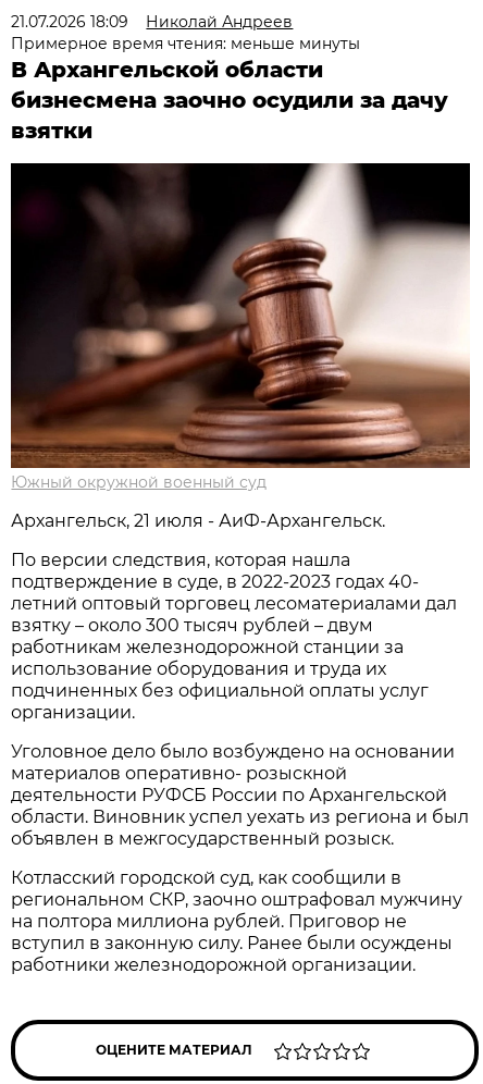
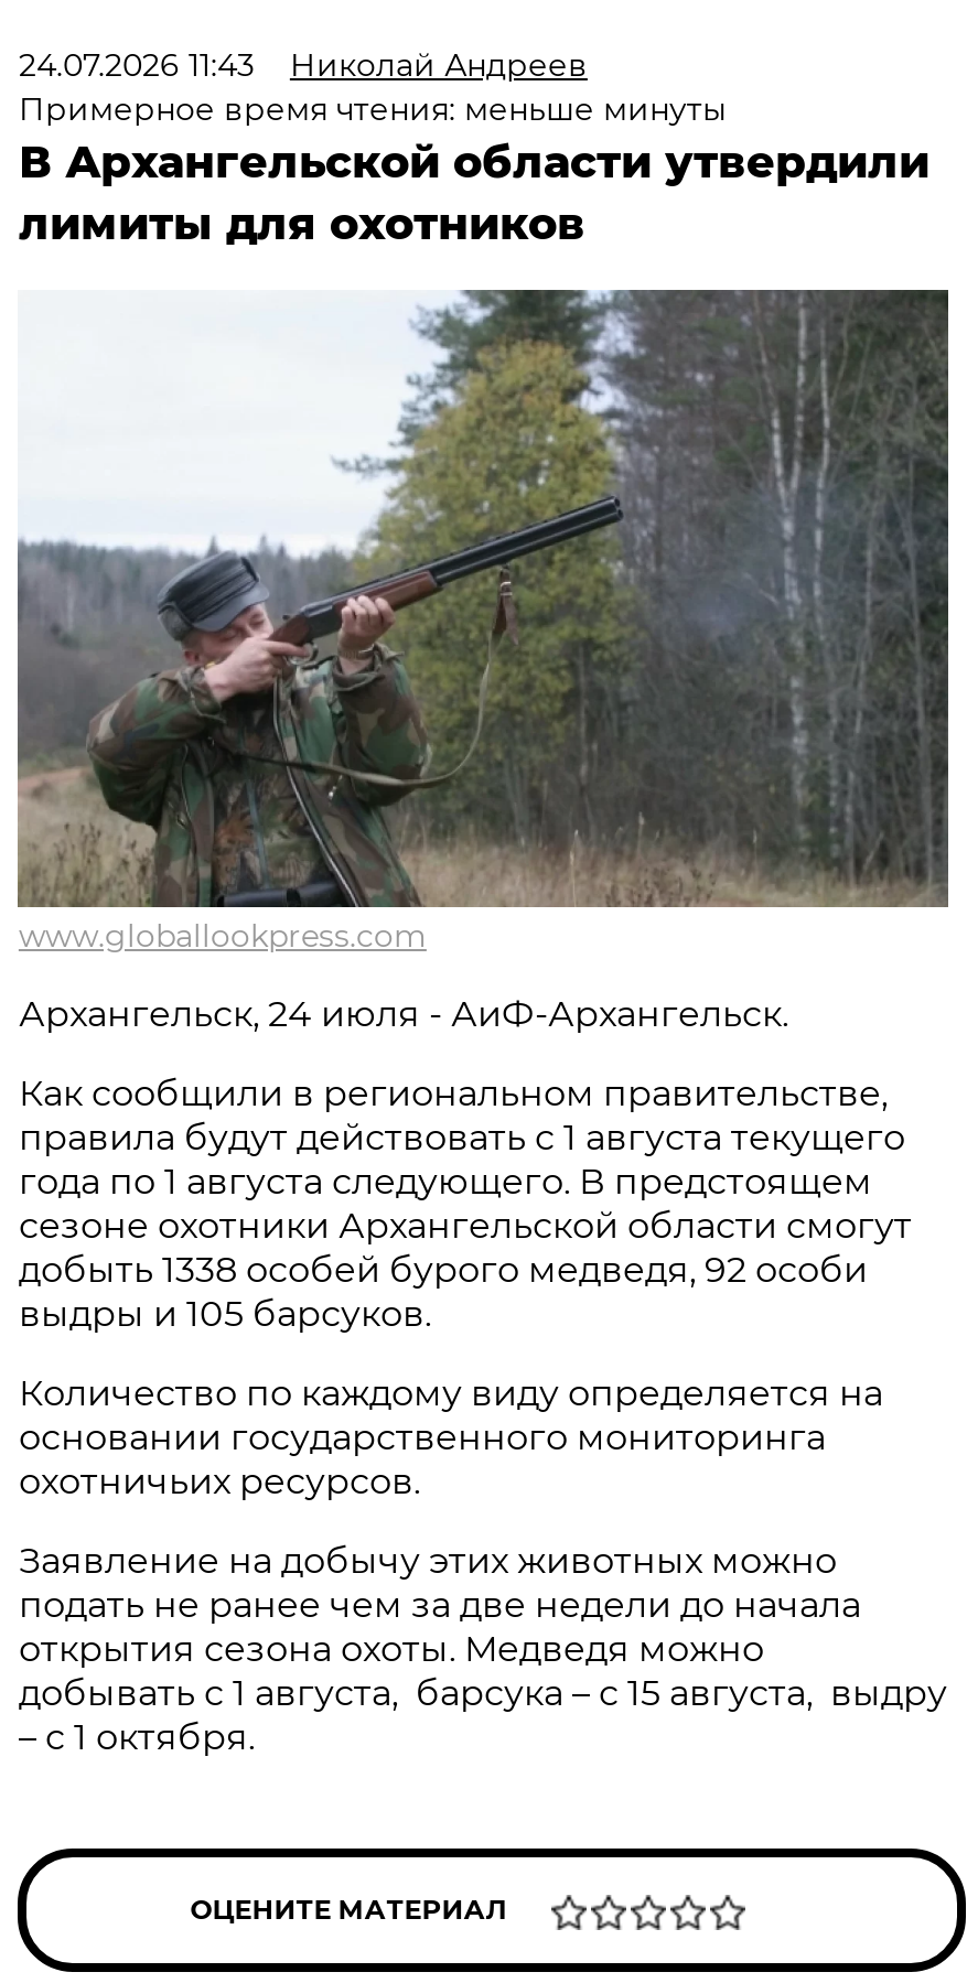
[11,12,293,32] 21.07.2026 18:09 Николай Андреев -> [19,45,587,85] 24.07.2026 11:43 Николай Андреев
[11,57,449,144] В Архангельской области | бизнесмена заочно осудили за дачу | взятки -> [19,136,929,250] В Архангельской области утвердили | лимиты для охотников
[10,209,471,492] [image] | Южный окружной военный суд -> [15,288,950,956] [image] | www.globallookpress.com
[11,510,386,531] Архангельск, 21 июля - АиФ-Архангельск. -> [19,993,788,1035] Архангельск, 24 июля - АиФ-Архангельск.
[11,550,457,723] По версии следствия, которая нашла | подтверждение в суде, в 2022-2023 годах 40- | летний оптовый торговец лесоматериалами дал | взятку – около 300 тысяч рублей – двум | работникам железнодорожной станции за | использование оборудования и труда их | подчиненных без официальной оплаты услуг | организации. -> [19,1073,912,1335] Как сообщили в региональном правительстве, | правила будут действовать с 1 августа текущего | года по 1 августа следующего. В предстоящем | сезоне охотники Архангельской области смогут | добыть 1338 особей бурого медведя, 92 особи | выдры и 105 барсуков.
[11,741,469,849] Уголовное дело было возбуждено на основании | материалов оперативно- розыскной | деятельности РУФСБ России по Архангельской | области. Виновник успел уехать из региона и был | объявлен в межгосударственный розыск. -> [19,1372,883,1502] Количество по каждому виду определяется на | основании государственного мониторинга | охотничьих ресурсов.
[11,867,463,975] Котласский городской суд, как сообщили в | региональном СКР, заочно оштрафовал мужчину | на полтора миллиона рублей. Приговор не | вступил в законную силу. Ранее были осуждены | работники железнодорожной организации. -> [19,1540,947,1758] Заявление на добычу этих животных можно | подать не ранее чем за две недели до начала | открытия сезона охоты. Медведя можно | добывать с 1 августа, барсука – с 15 августа, выдру | – с 1 октября.

